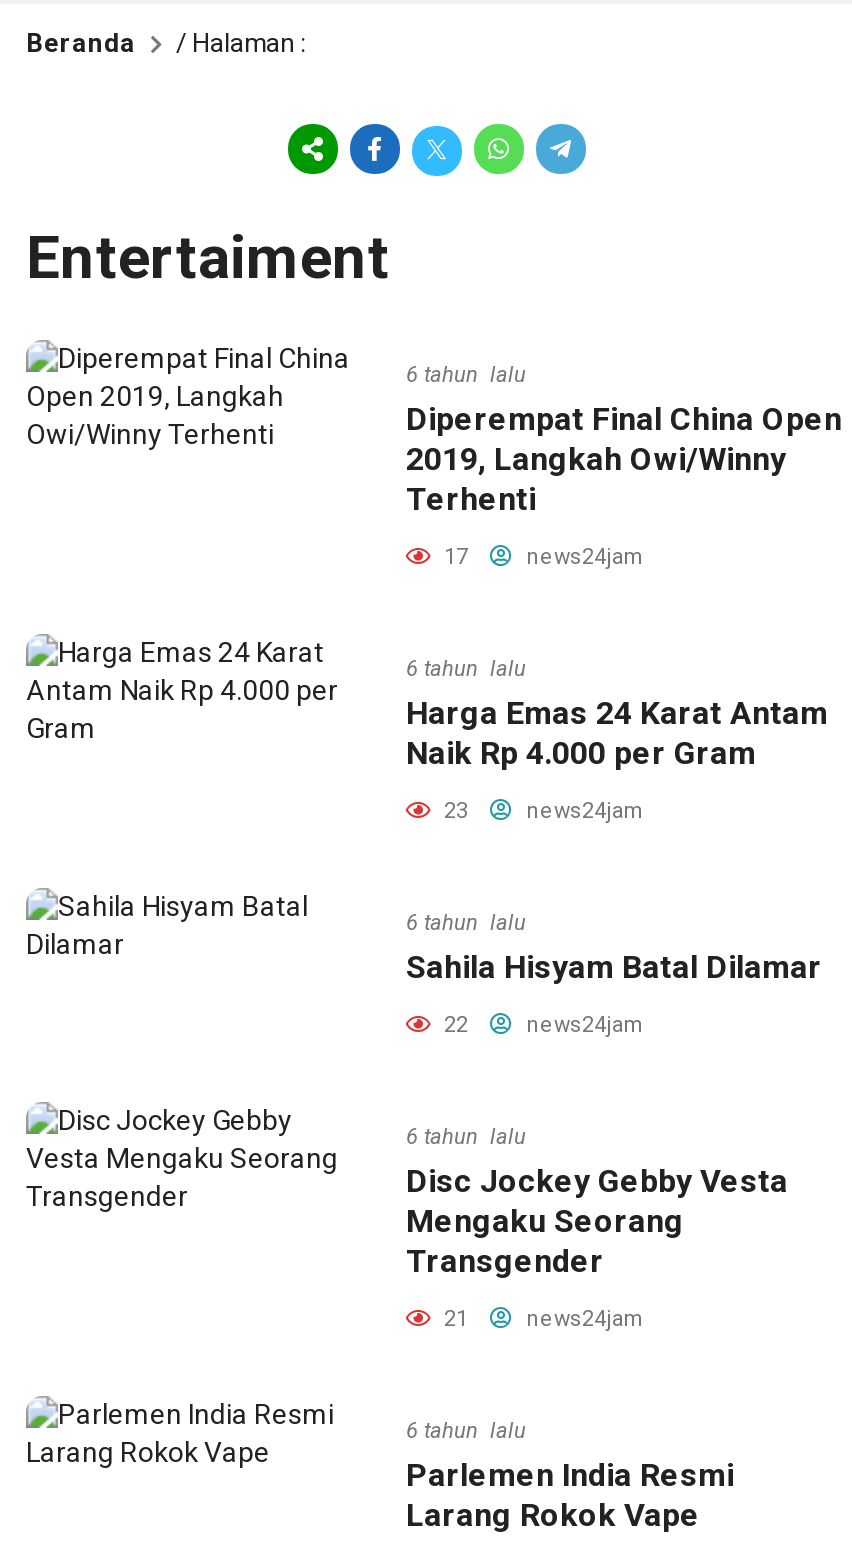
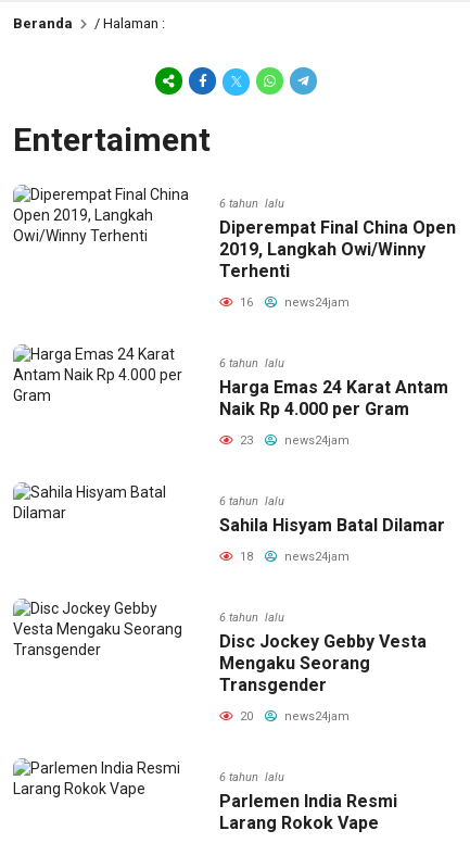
[438,544,646,570] 17 news24jam -> [237,295,350,310] 16 news24jam
[438,1012,646,1038] 22 news24jam -> [237,550,350,564] 18 news24jam
[438,1306,646,1332] 21 news24jam -> [237,709,350,724] 20 news24jam

